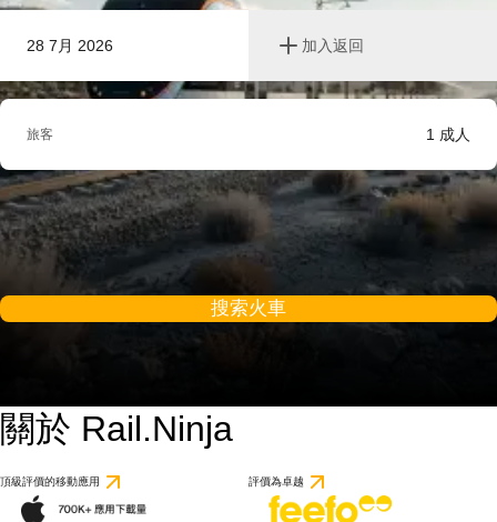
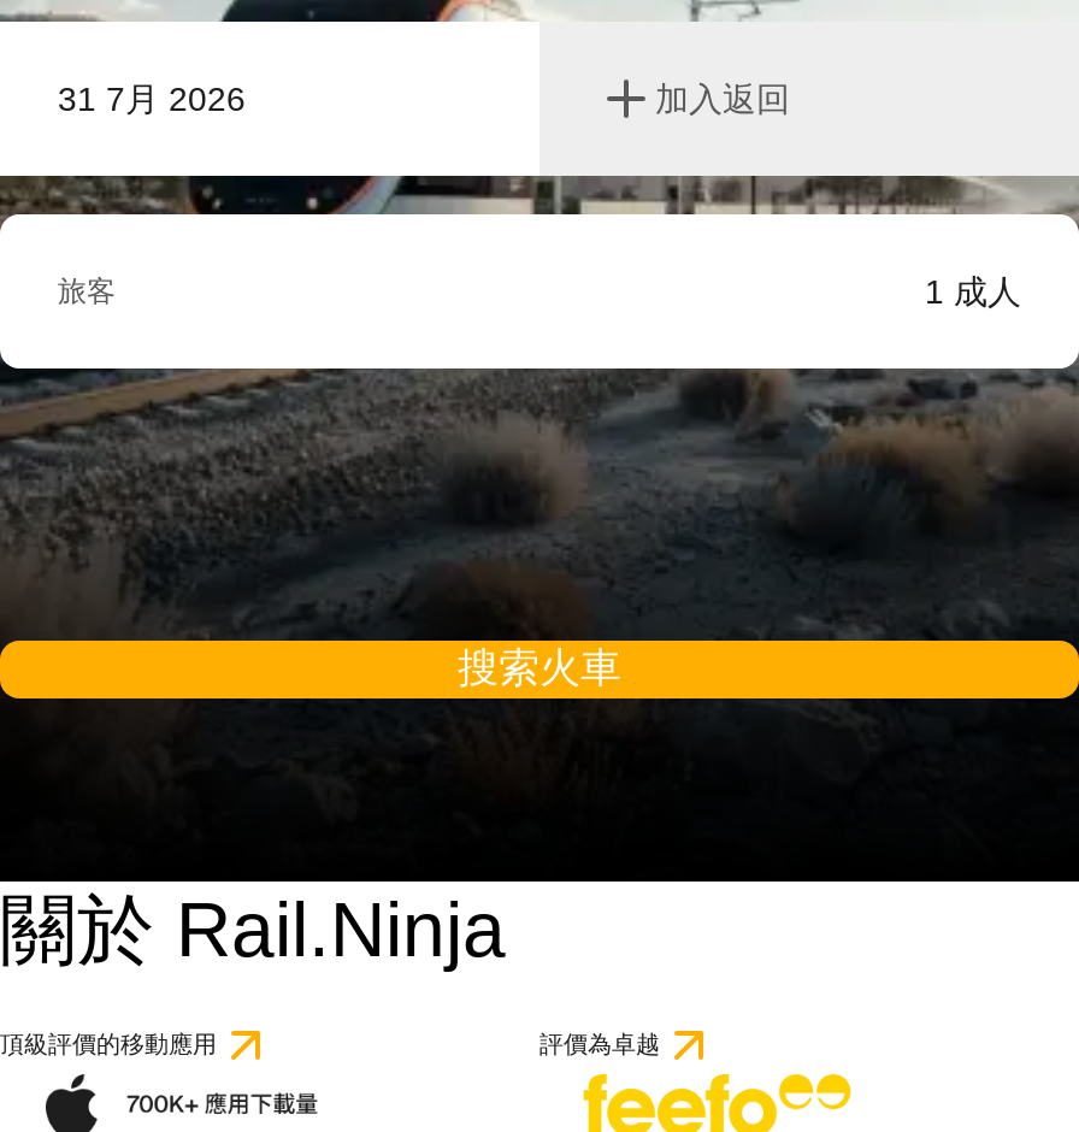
[27,37,113,54] 28 7月 2026 -> [58,79,246,118] 31 7月 2026

